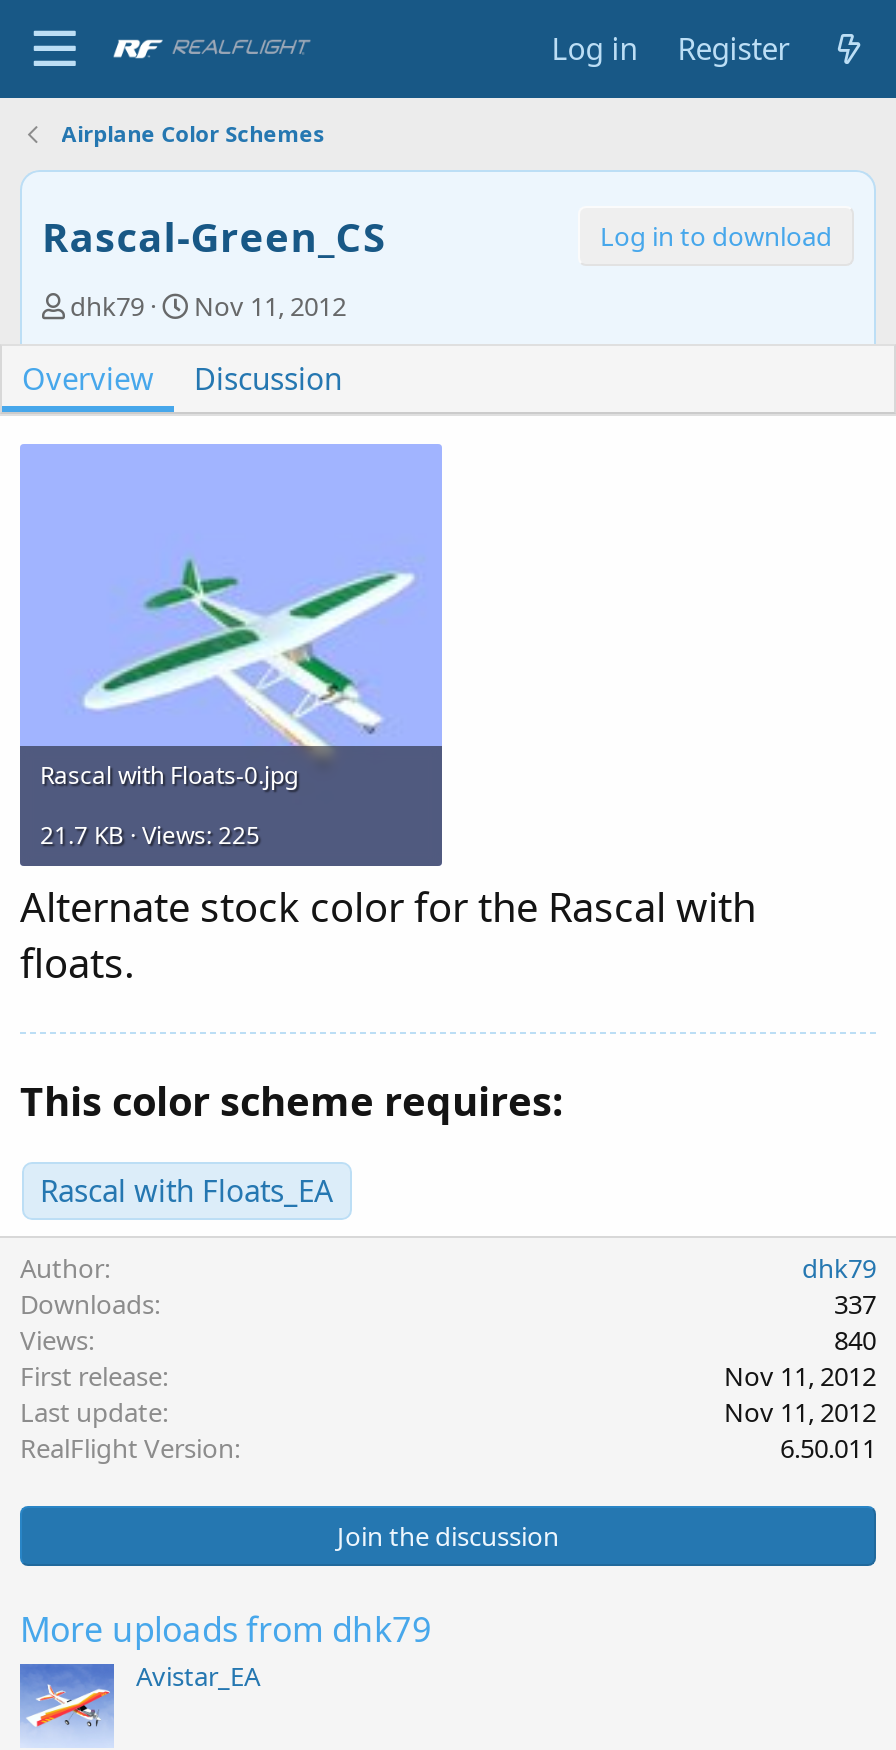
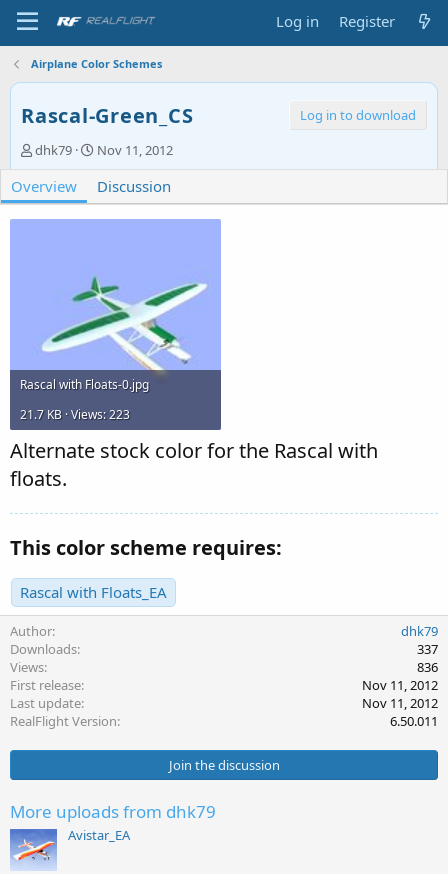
[40,818,260,852] 21.7 KB · Views: 225 -> [20,406,130,423] 21.7 KB · Views: 223
[834,1321,876,1357] 840 -> [417,658,438,676] 836

